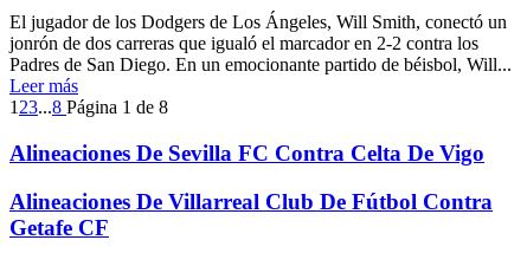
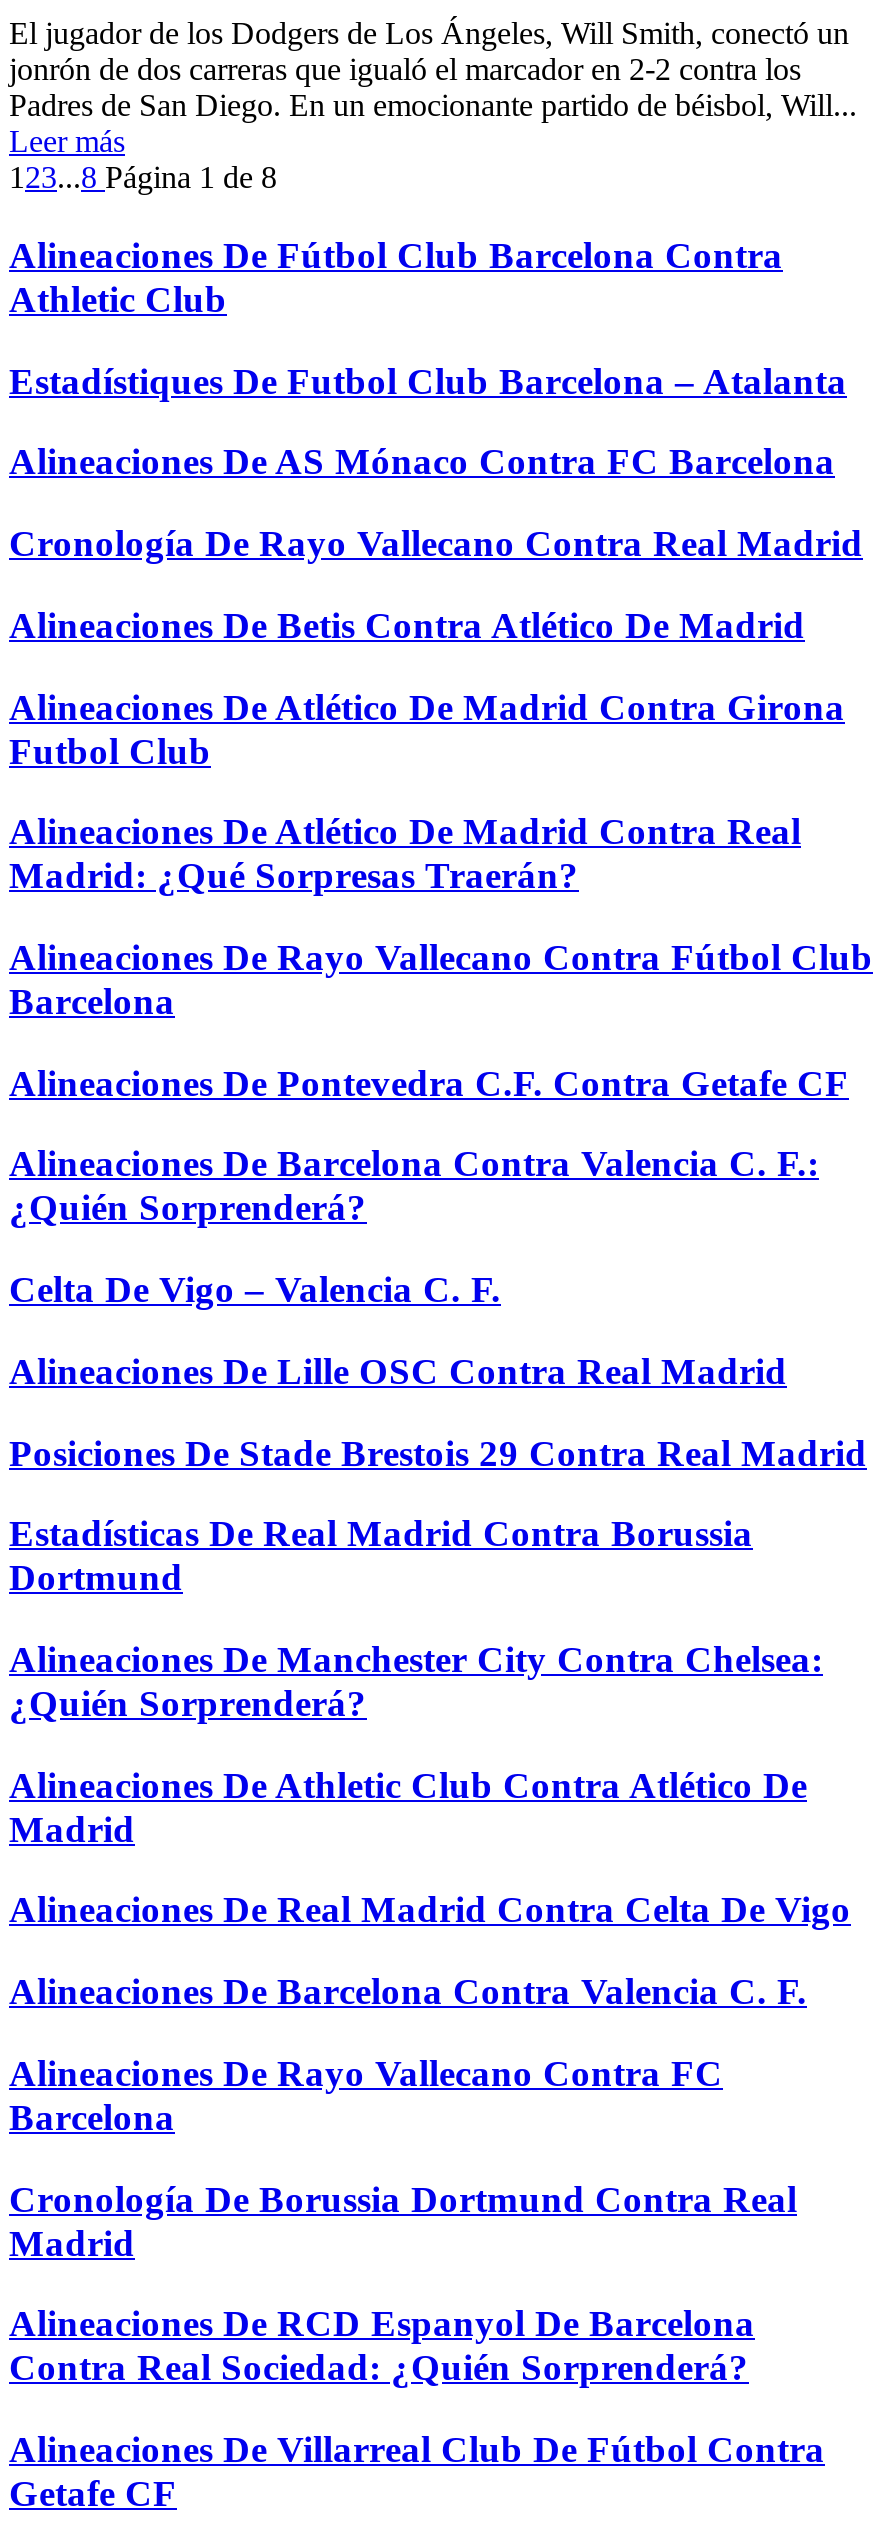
[9,141,484,166] Alineaciones De Sevilla FC Contra Celta De Vigo -> [9,234,873,2389] Alineaciones De Fútbol Club Barcelona Contra | Athletic Club | Estadístiques De Futbol Club Barcelona – Atalanta | Alineaciones De AS Mónaco Contra FC Barcelona | Cronología De Rayo Vallecano Contra Real Madrid | Alineaciones De Betis Contra Atlético De Madrid | Alineaciones De Atlético De Madrid Contra Girona | Futbol Club | Alineaciones De Atlético De Madrid Contra Real | Madrid: ¿Qué Sorpresas Traerán? | Alineaciones De Rayo Vallecano Contra Fútbol Club | Barcelona | Alineaciones De Pontevedra C.F. Contra Getafe CF | Alineaciones De Barcelona Contra Valencia C. F.: | ¿Quién Sorprenderá? | Celta De Vigo – Valencia C. F. | Alineaciones De Lille OSC Contra Real Madrid | Posiciones De Stade Brestois 29 Contra Real Madrid | Estadísticas De Real Madrid Contra Borussia | Dortmund | Alineaciones De Manchester City Contra Chelsea: | ¿Quién Sorprenderá? | Alineaciones De Athletic Club Contra Atlético De | Madrid | Alineaciones De Real Madrid Contra Celta De Vigo | Alineaciones De Barcelona Contra Valencia C. F. | Alineaciones De Rayo Vallecano Contra FC | Barcelona | Cronología De Borussia Dortmund Contra Real | Madrid | Alineaciones De RCD Espanyol De Barcelona | Contra Real Sociedad: ¿Quién Sorprenderá?

